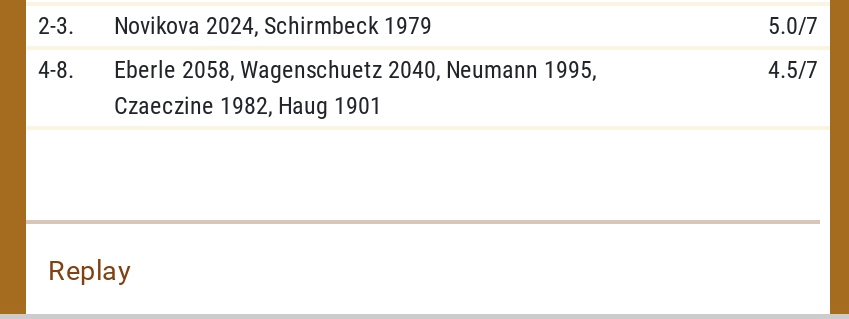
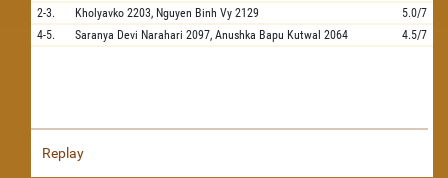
[114,12,432,40] Novikova 2024, Schirmbeck 1979 -> [75,6,259,20] Kholyavko 2203, Nguyen Binh Vy 2129
[38,56,596,120] 4-8. | Eberle 2058, Wagenschuetz 2040, Neumann 1995, | Czaeczine 1982, Haug 1901 -> [37,28,348,42] 4-5. | Saranya Devi Narahari 2097, Anushka Bapu Kutwal 2064

